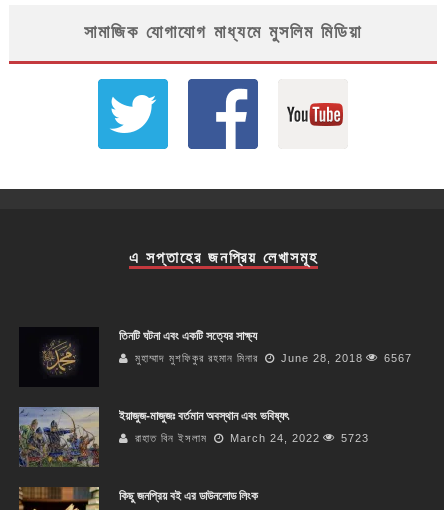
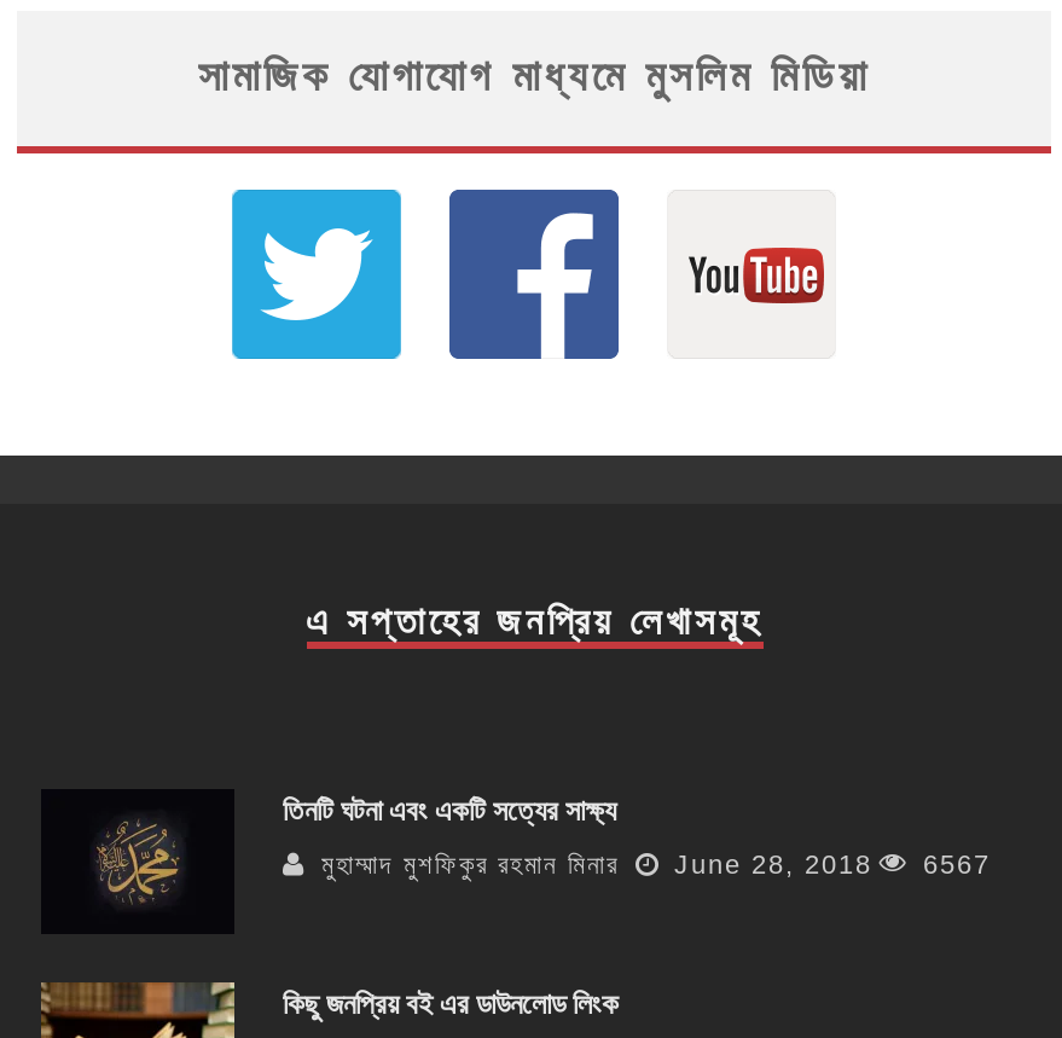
[18,406,369,467] [image] | ইয়াজুজ-মাজুজঃ বর্তমান অবস্থান এবং ভবিষ্যৎ | রাহাত বিন ইসলাম | March 24, 2022 | 5723 -> none

